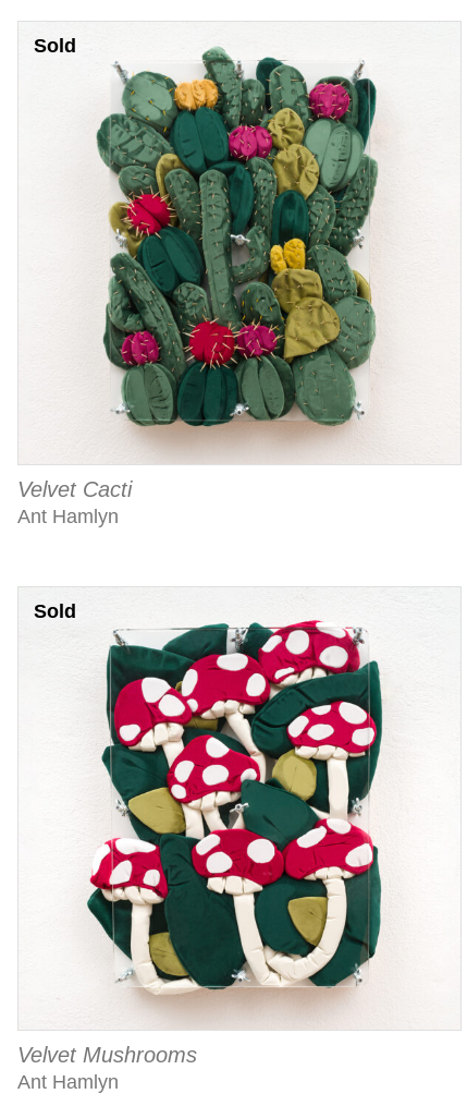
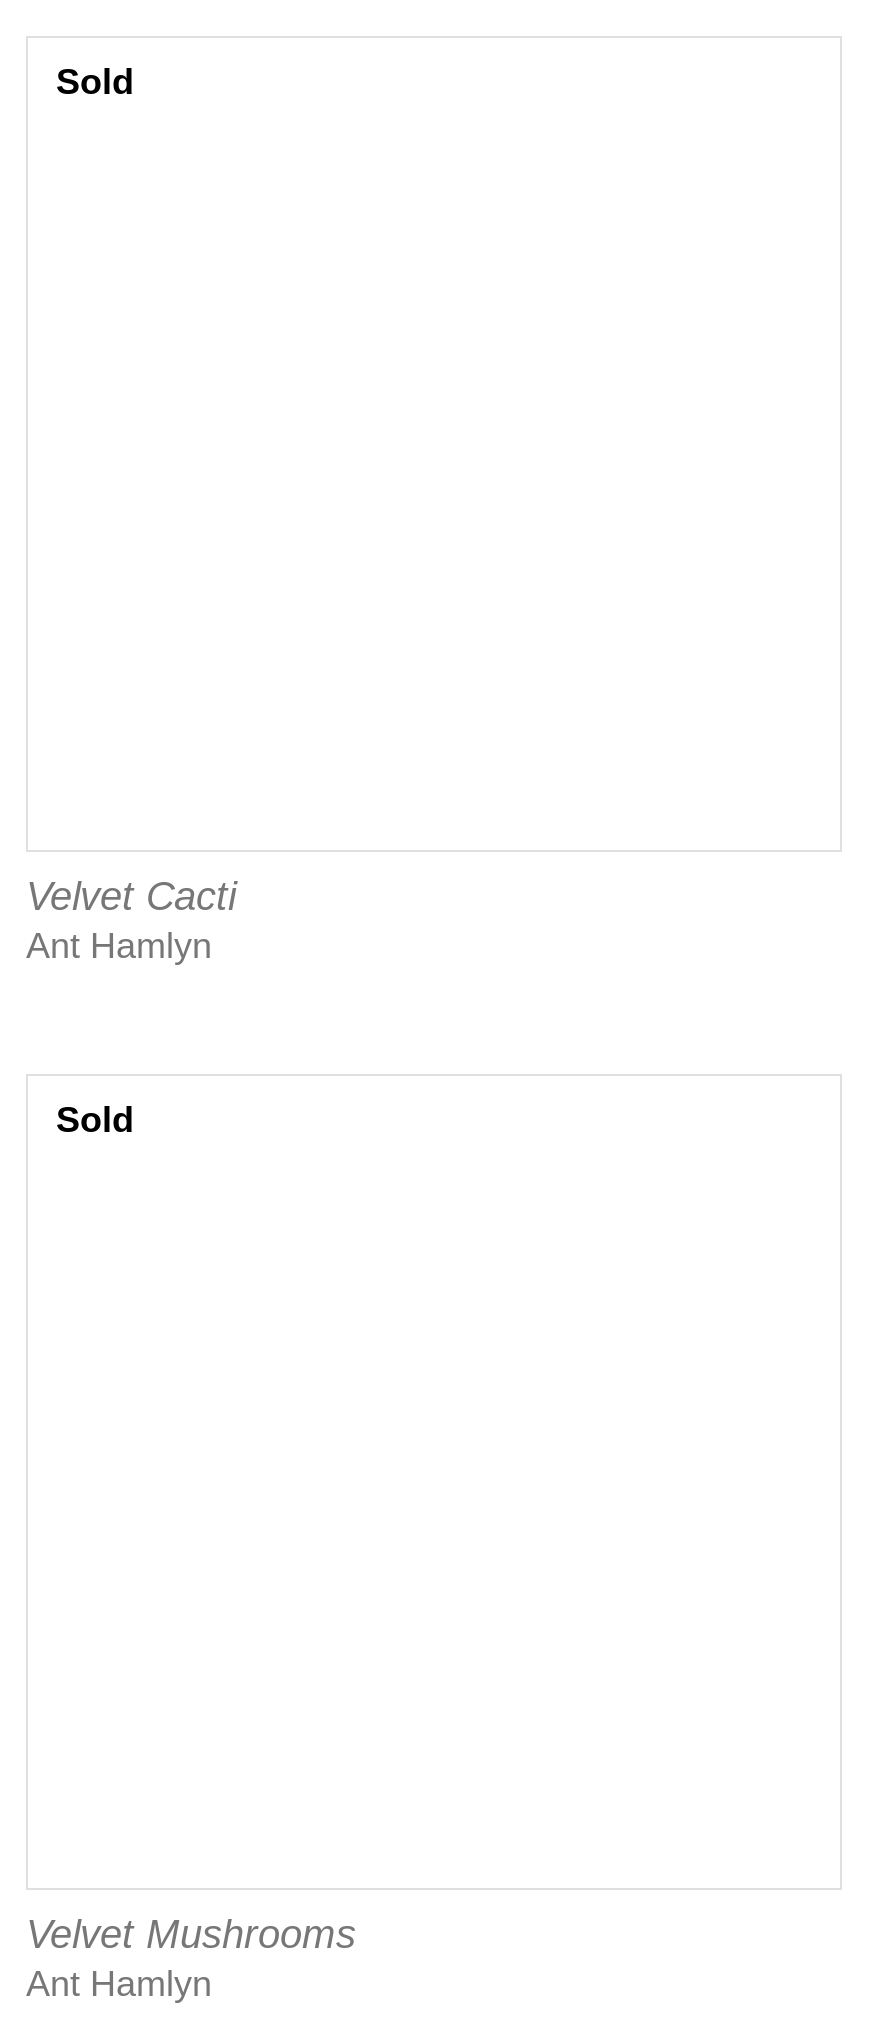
[88,46,390,463] [image] -> none
[85,619,386,1029] [image] -> none

